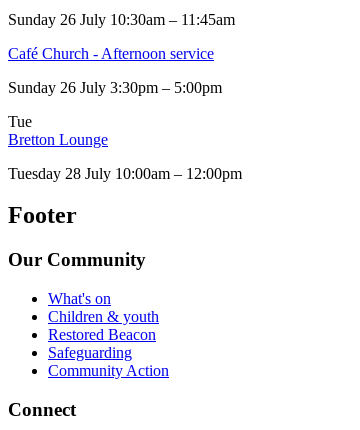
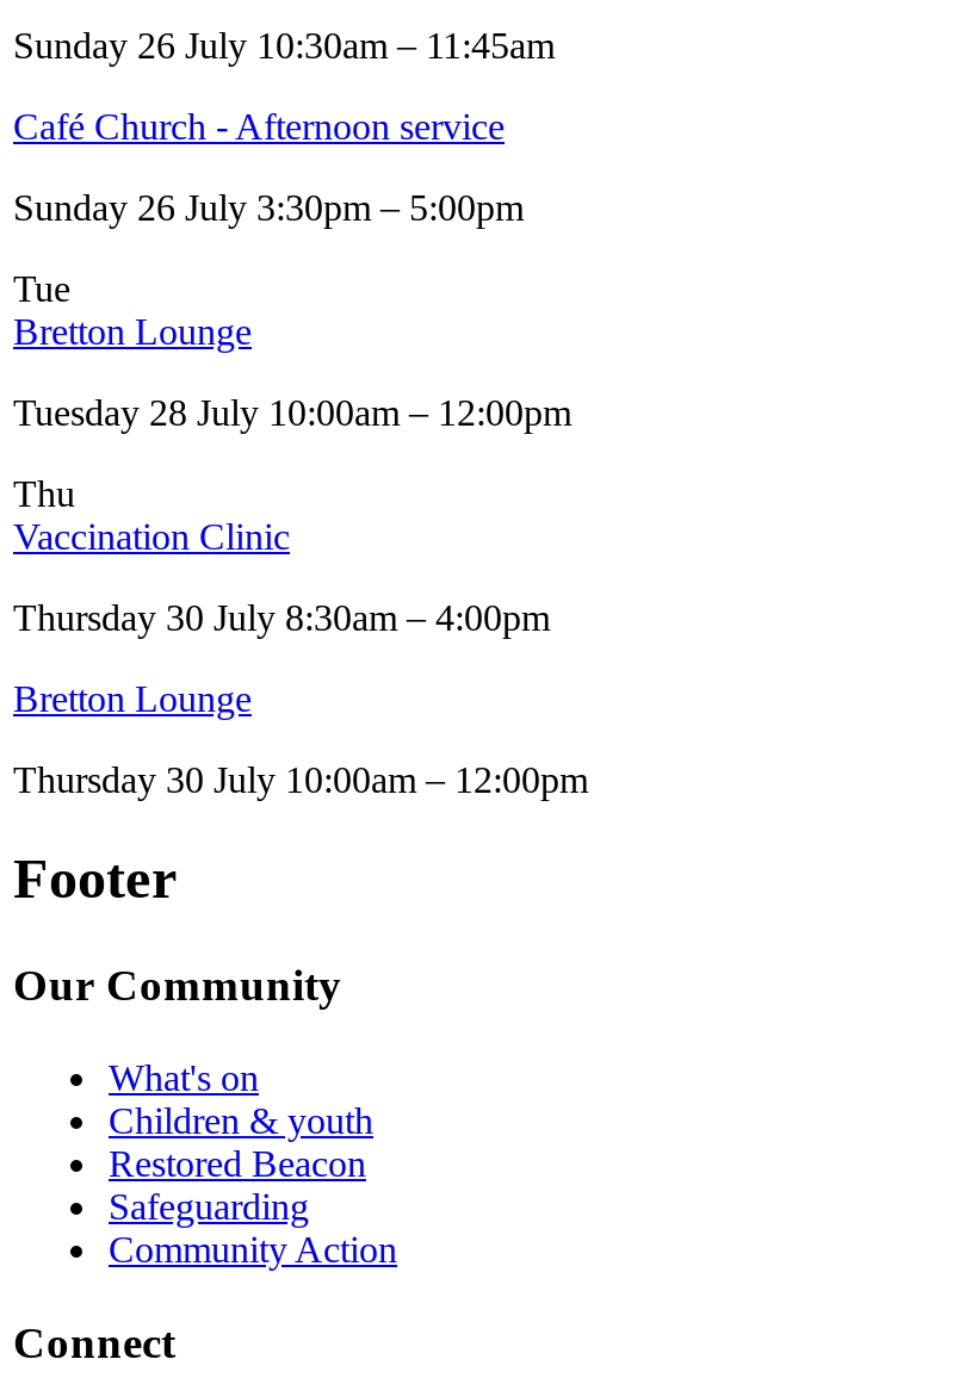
none -> [13,472,588,799] Thu | Vaccination Clinic | Thursday 30 July 8:30am – 4:00pm | Bretton Lounge | Thursday 30 July 10:00am – 12:00pm

